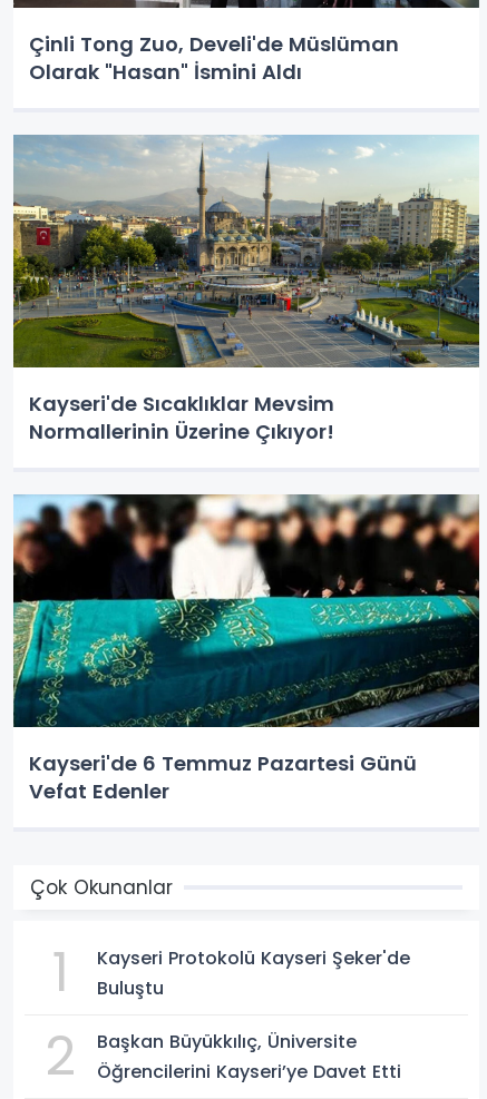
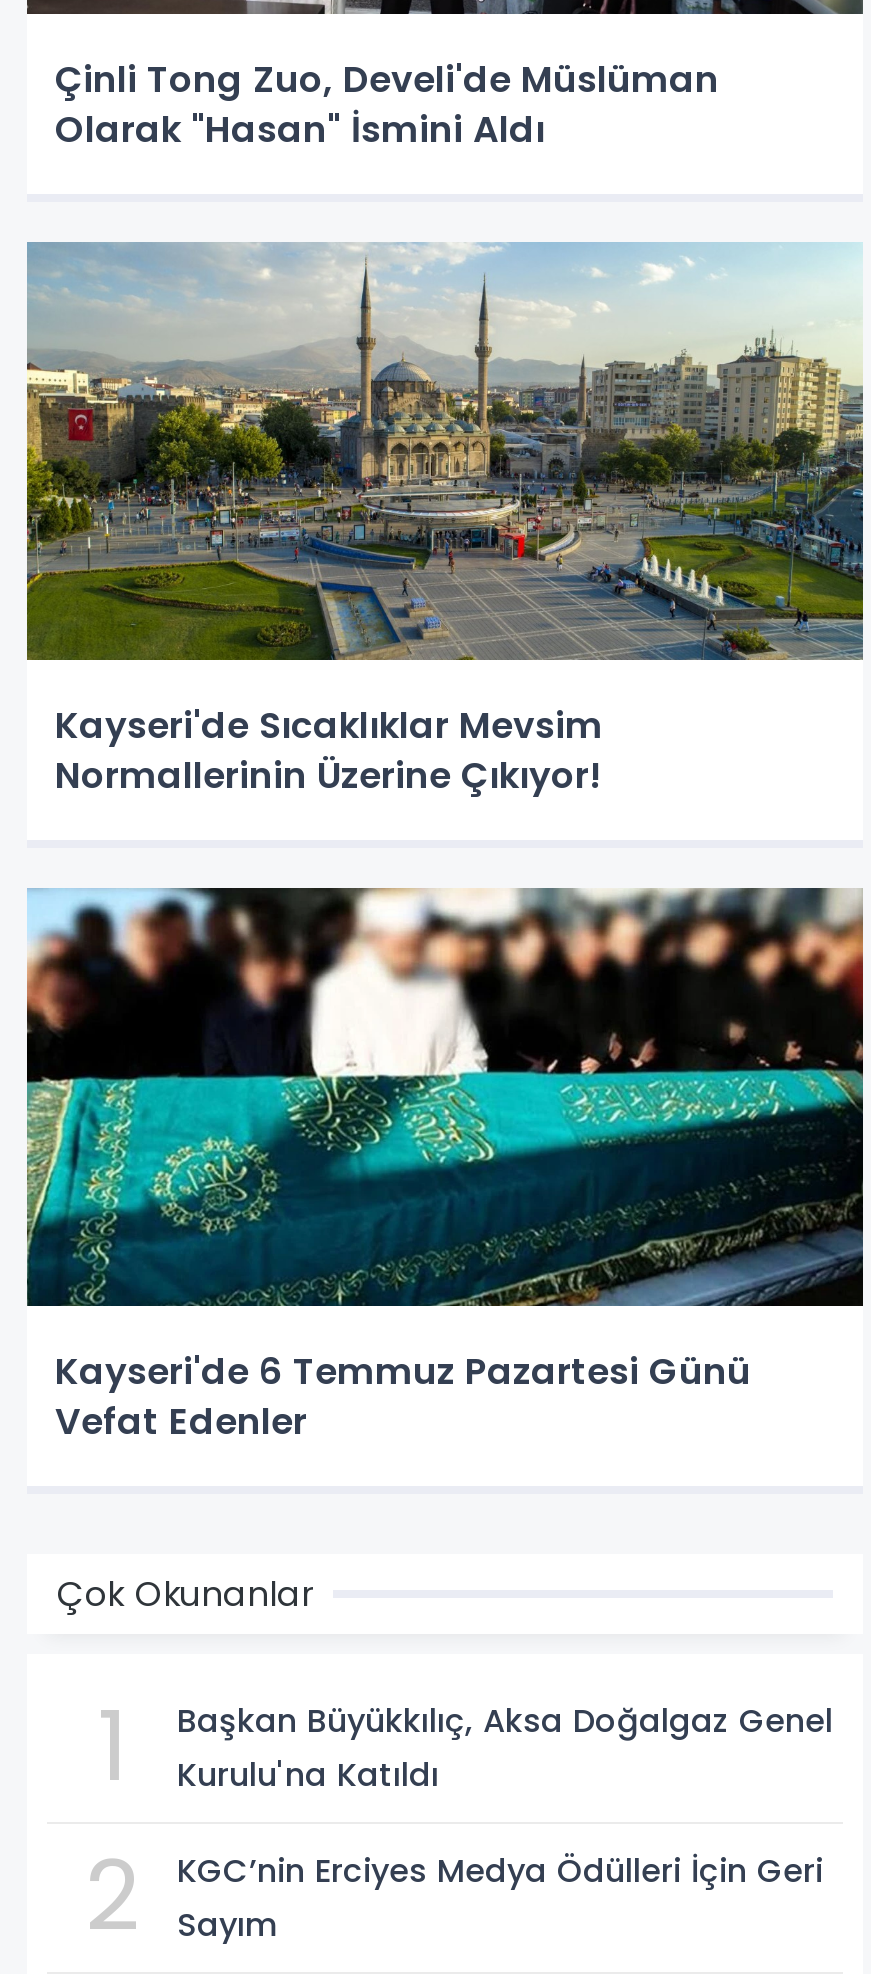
[97,945,410,1001] Kayseri Protokolü Kayseri Şeker'de | Buluştu -> [177,1698,833,1798] Başkan Büyükkılıç, Aksa Doğalgaz Genel | Kurulu'na Katıldı
[97,1029,401,1084] Başkan Büyükkılıç, Üniversite | Öğrencilerini Kayseri’ye Davet Etti -> [177,1848,823,1948] KGC’nin Erciyes Medya Ödülleri İçin Geri | Sayım

